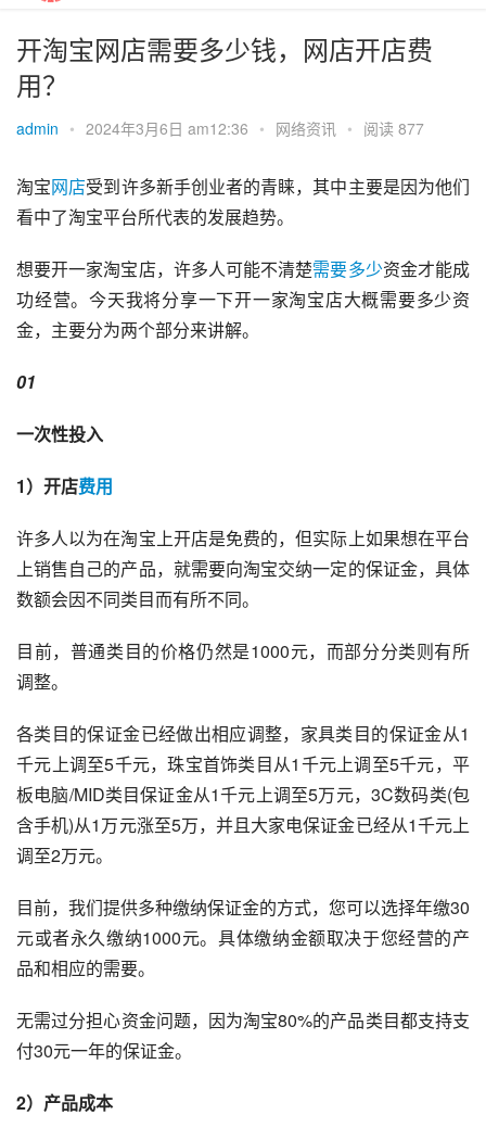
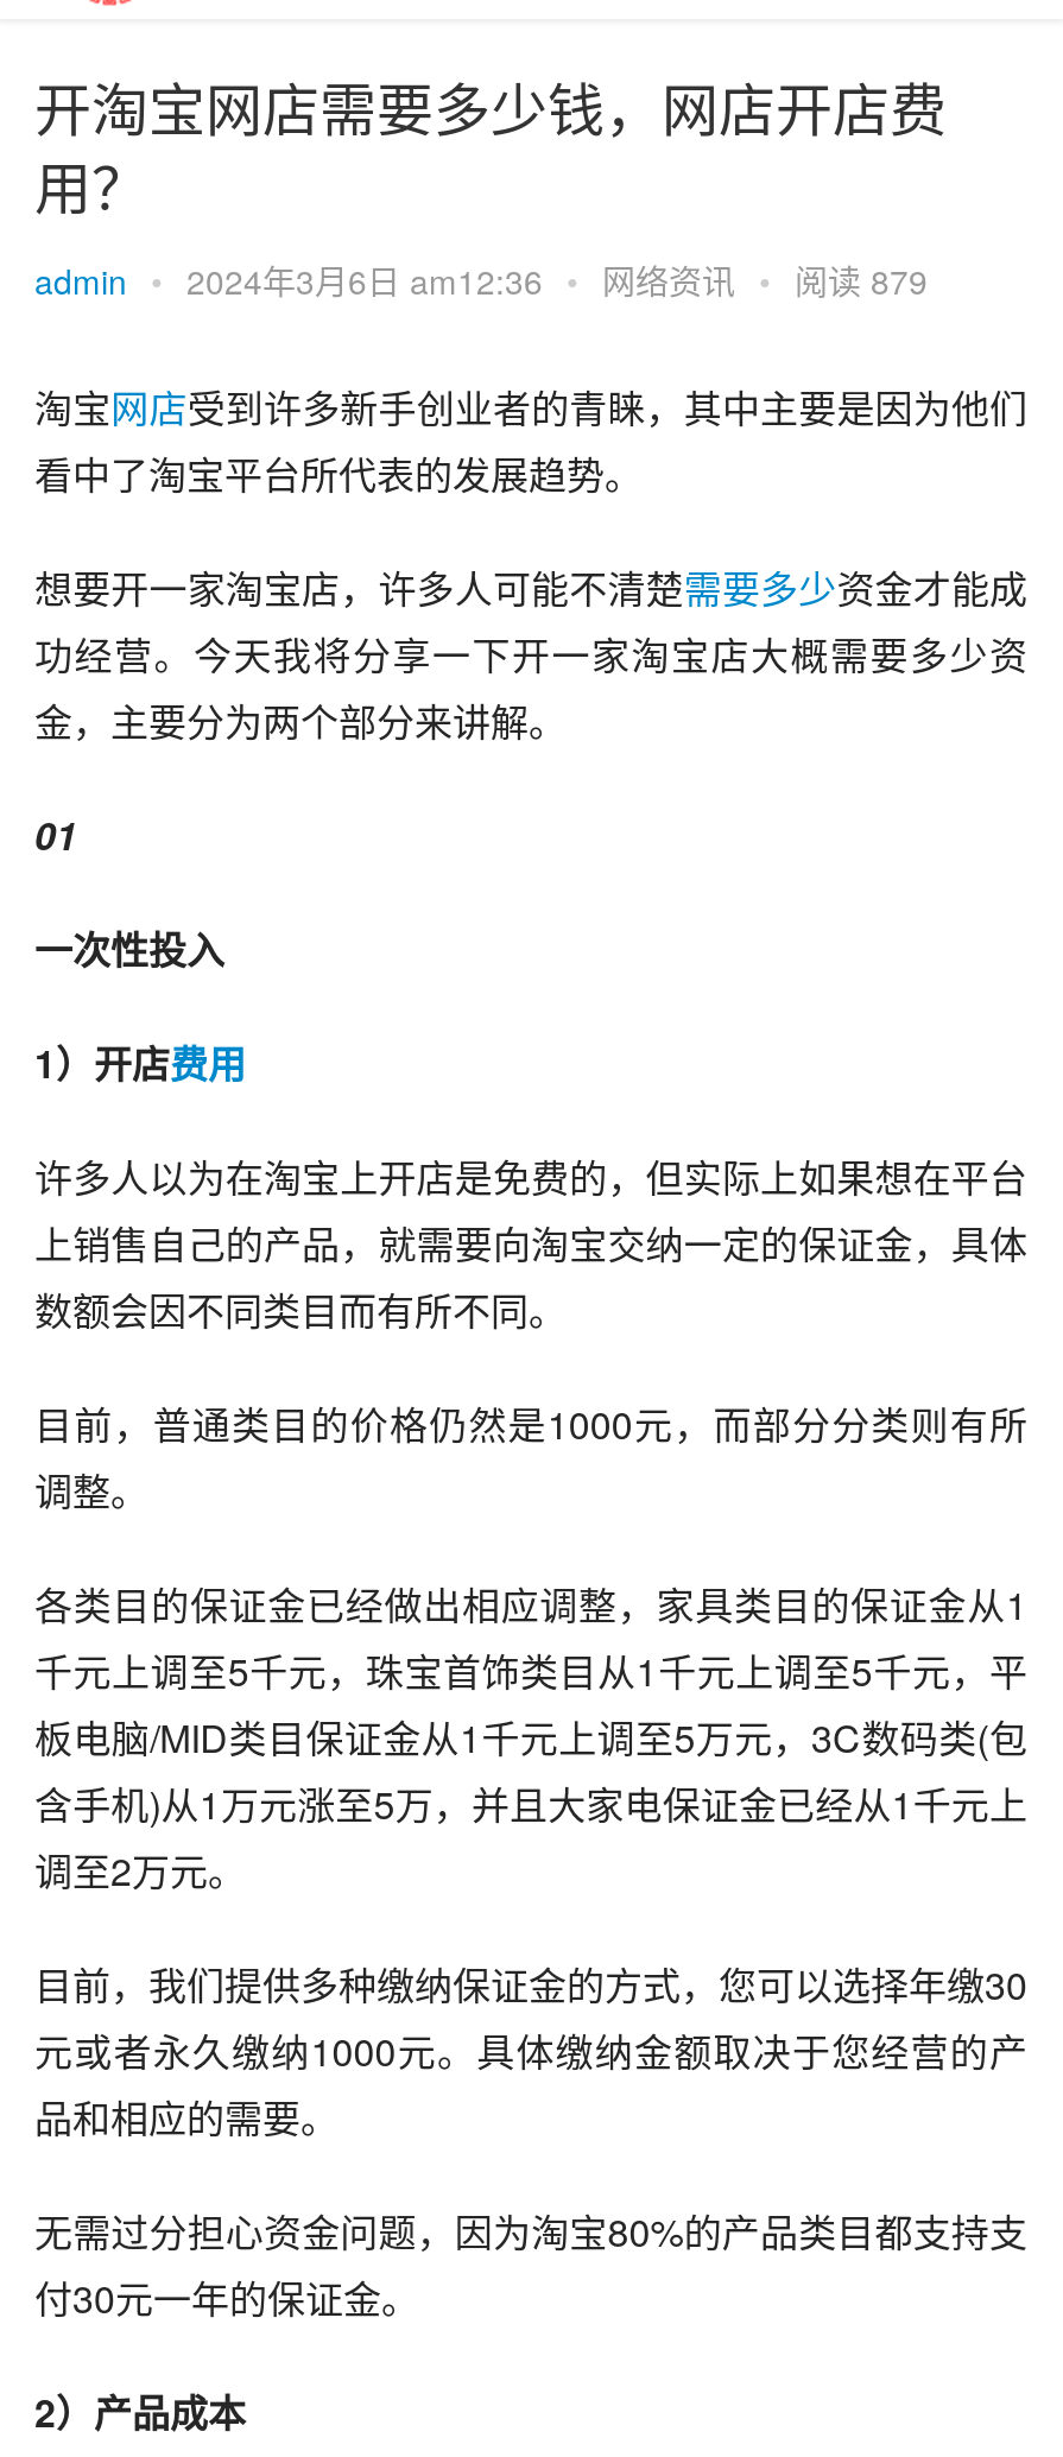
[16,117,424,139] admin • 2024年3月6日 am12:36 • 网络资讯 • 阅读 877 -> [34,257,928,304] admin • 2024年3月6日 am12:36 • 网络资讯 • 阅读 879

